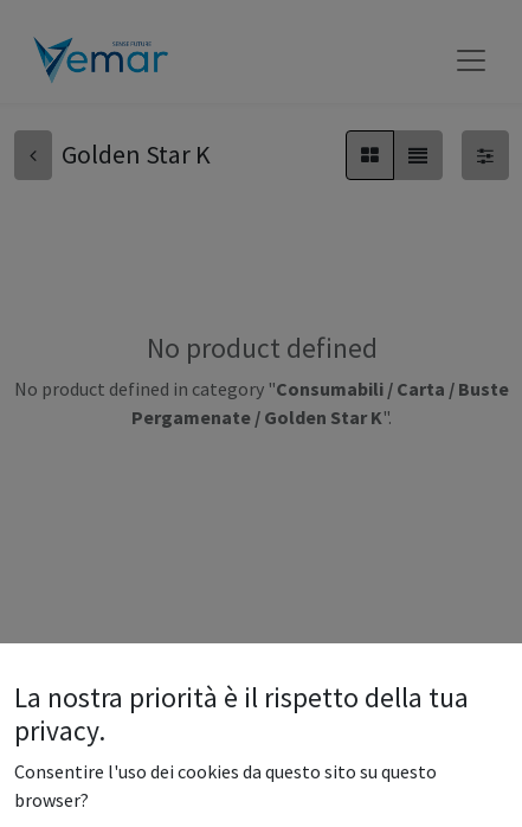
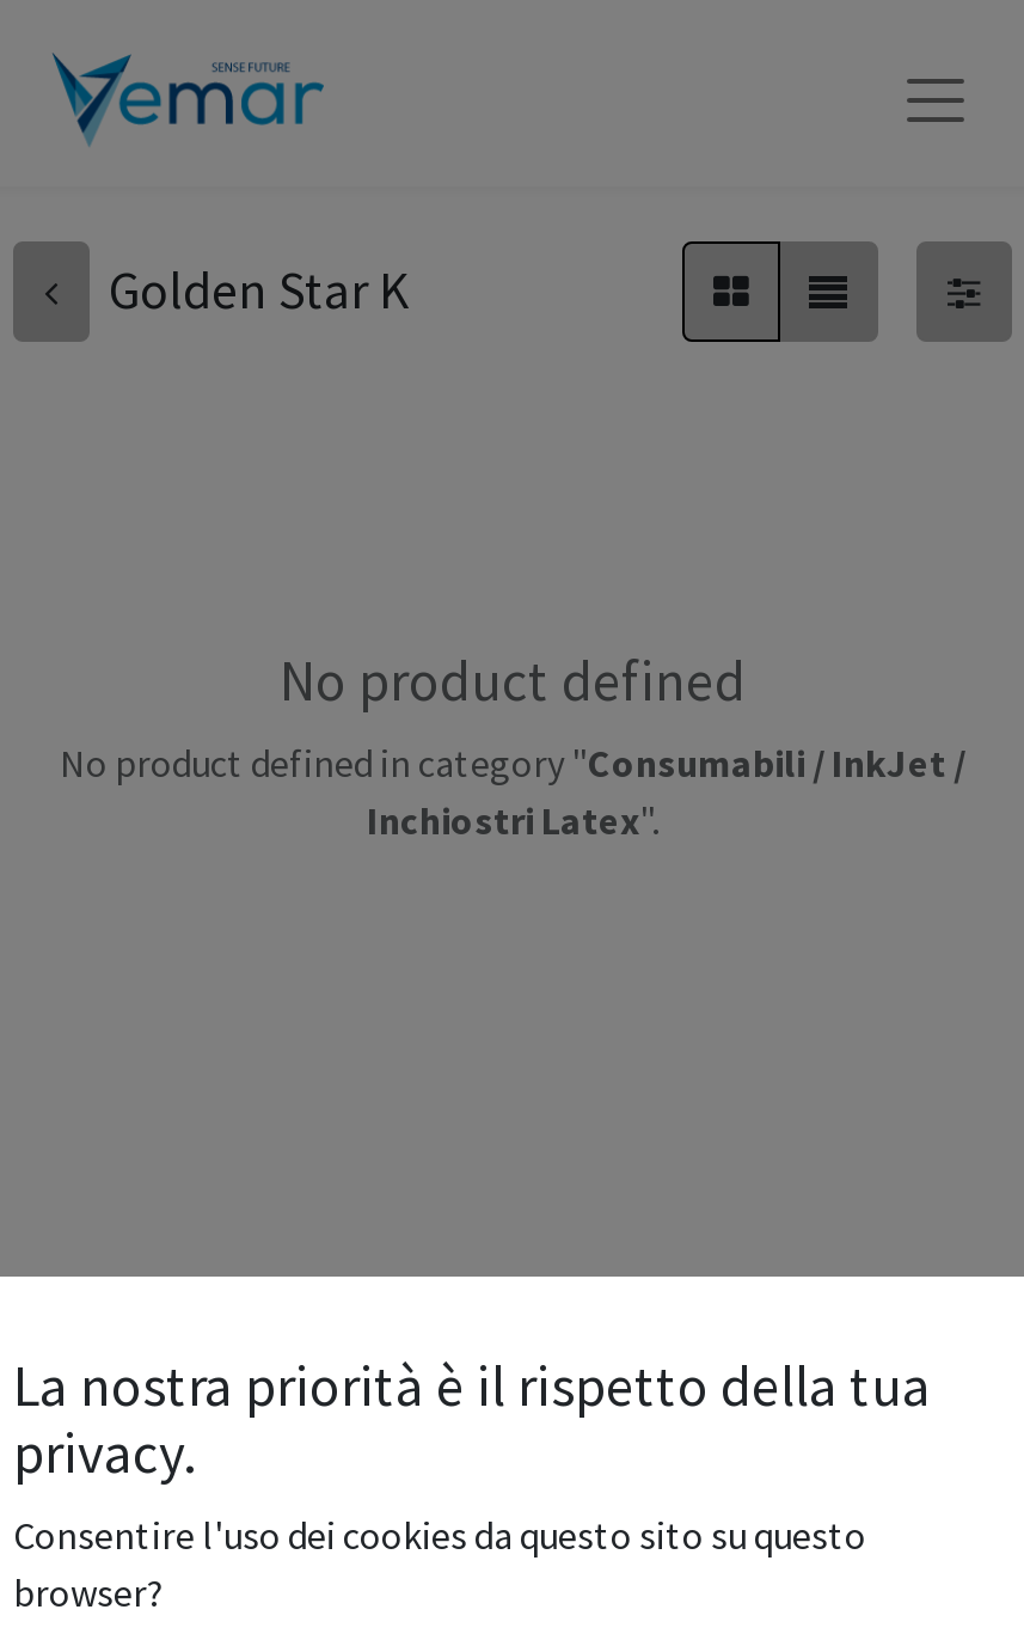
[14,377,509,429] No product defined in category "Consumabili / Carta / Buste | Pergamenate / Golden Star K". -> [60,739,965,844] No product defined in category "Consumabili / InkJet / | Inchiostri Latex".

